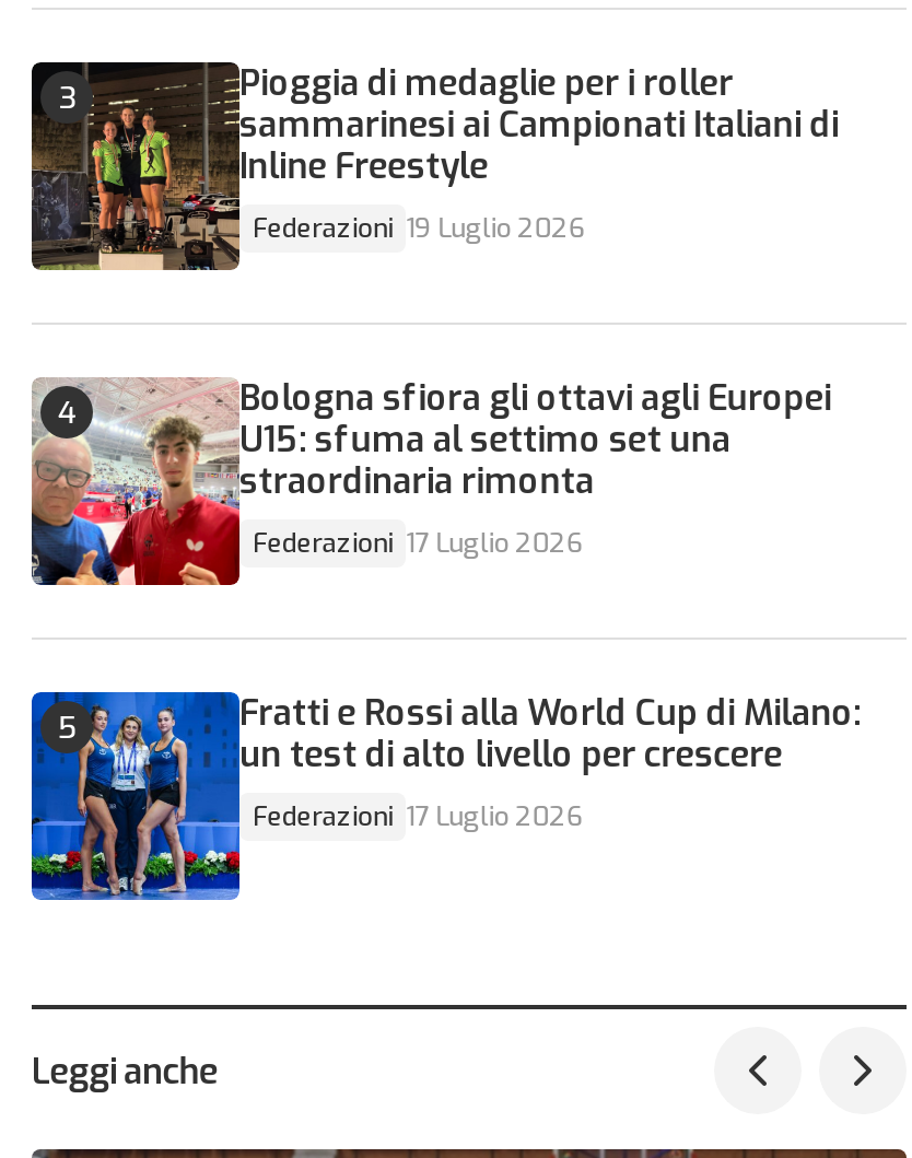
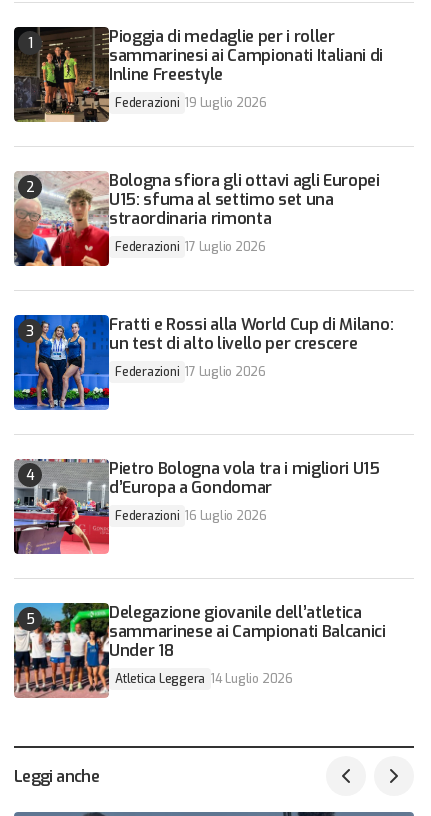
none -> [13,458,380,555] [image] | Pietro Bologna vola tra i migliori U15 | d’Europa a Gondomar | Federazioni 16 Luglio 2026
none -> [13,602,386,699] [image] | Delegazione giovanile dell’atletica | sammarinese ai Campionati Balcanici | Under 18 | Atletica Leggera 14 Luglio 2026

